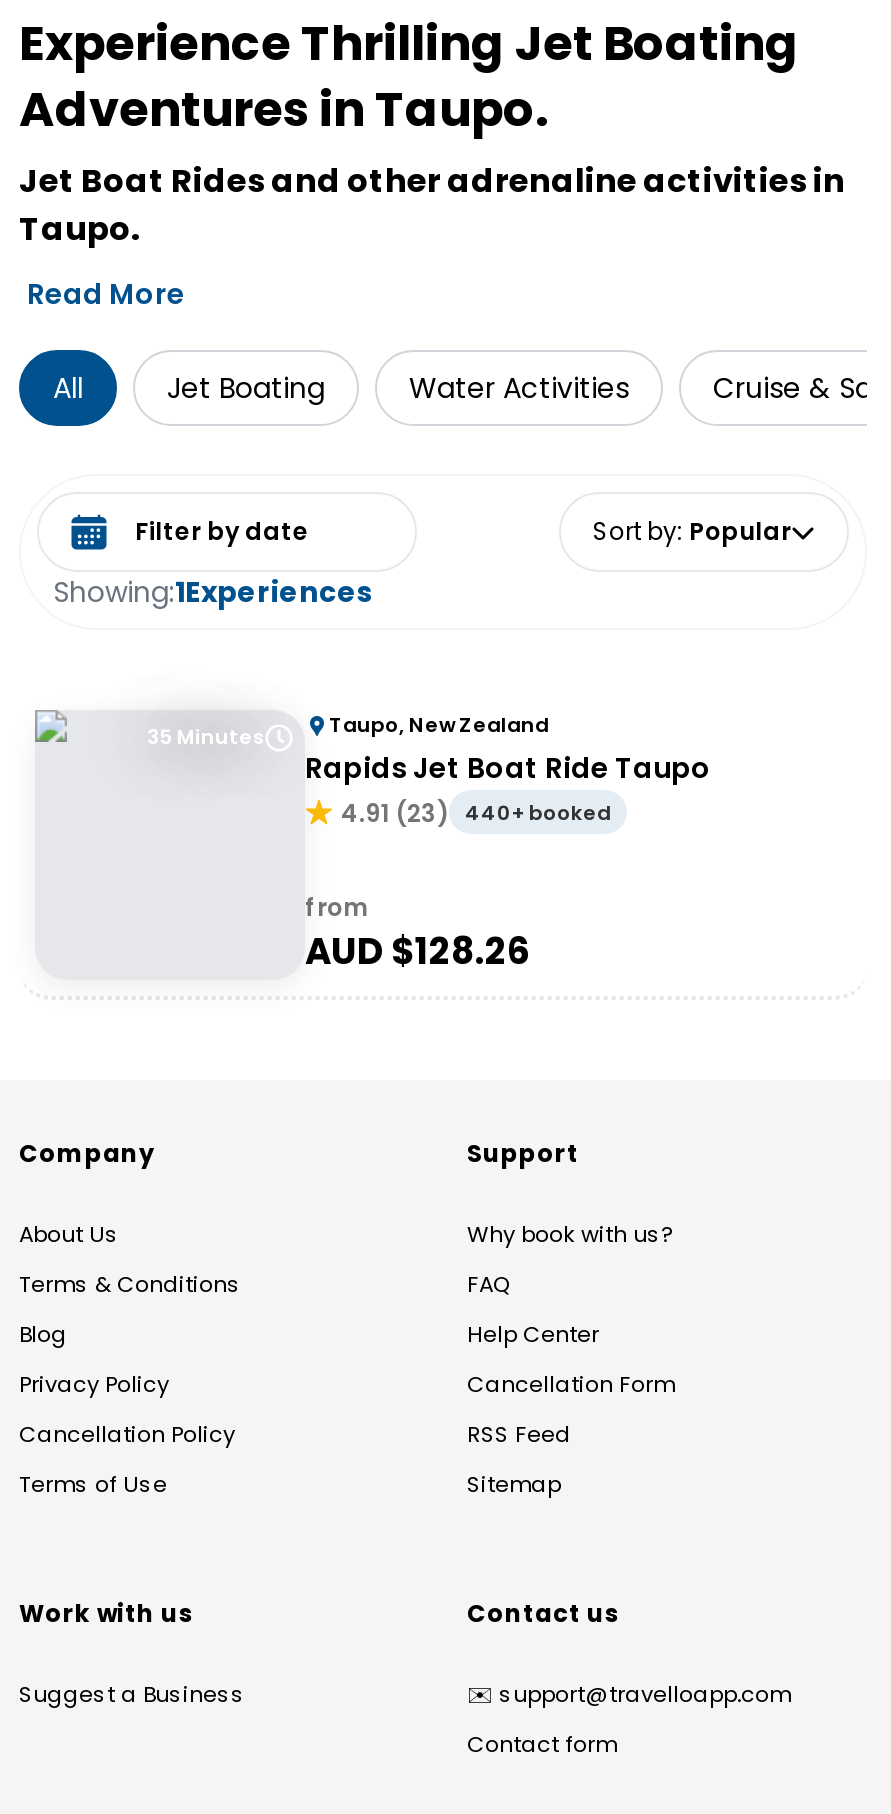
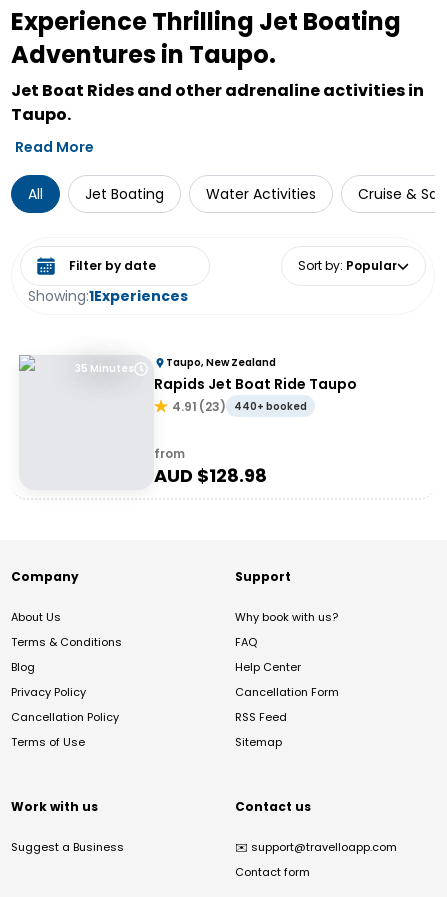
[305,926,529,976] AUD $128.26 -> [154,463,267,488] AUD $128.98

